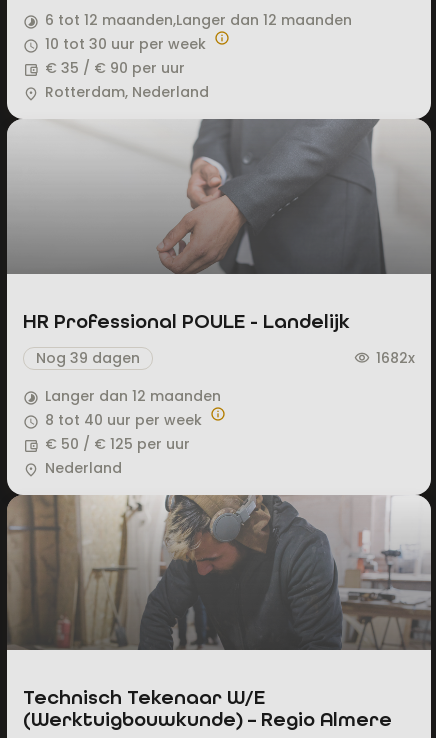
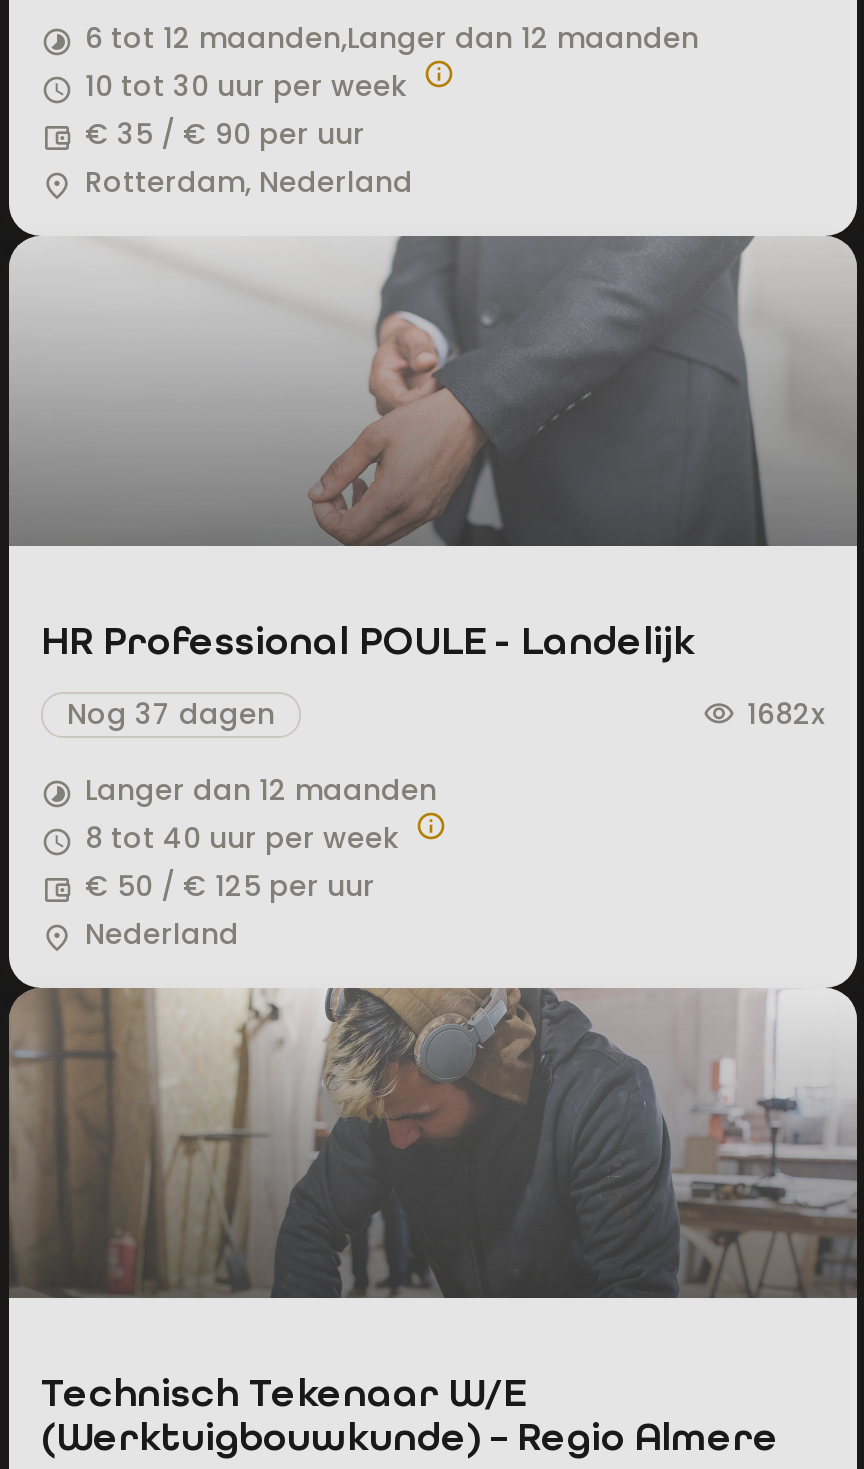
[36,348,140,368] Nog 39 dagen -> [67,694,275,734] Nog 37 dagen

